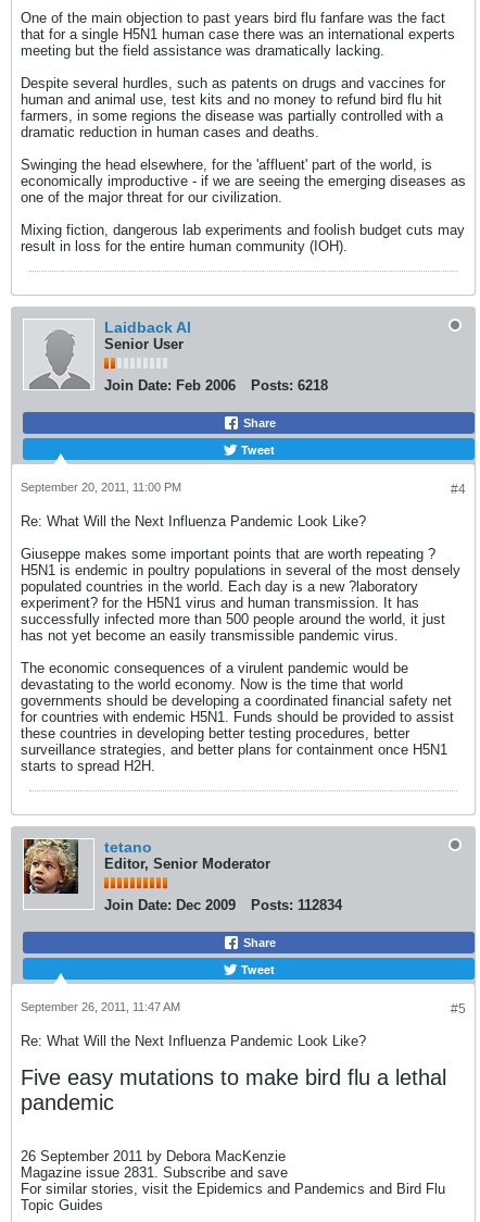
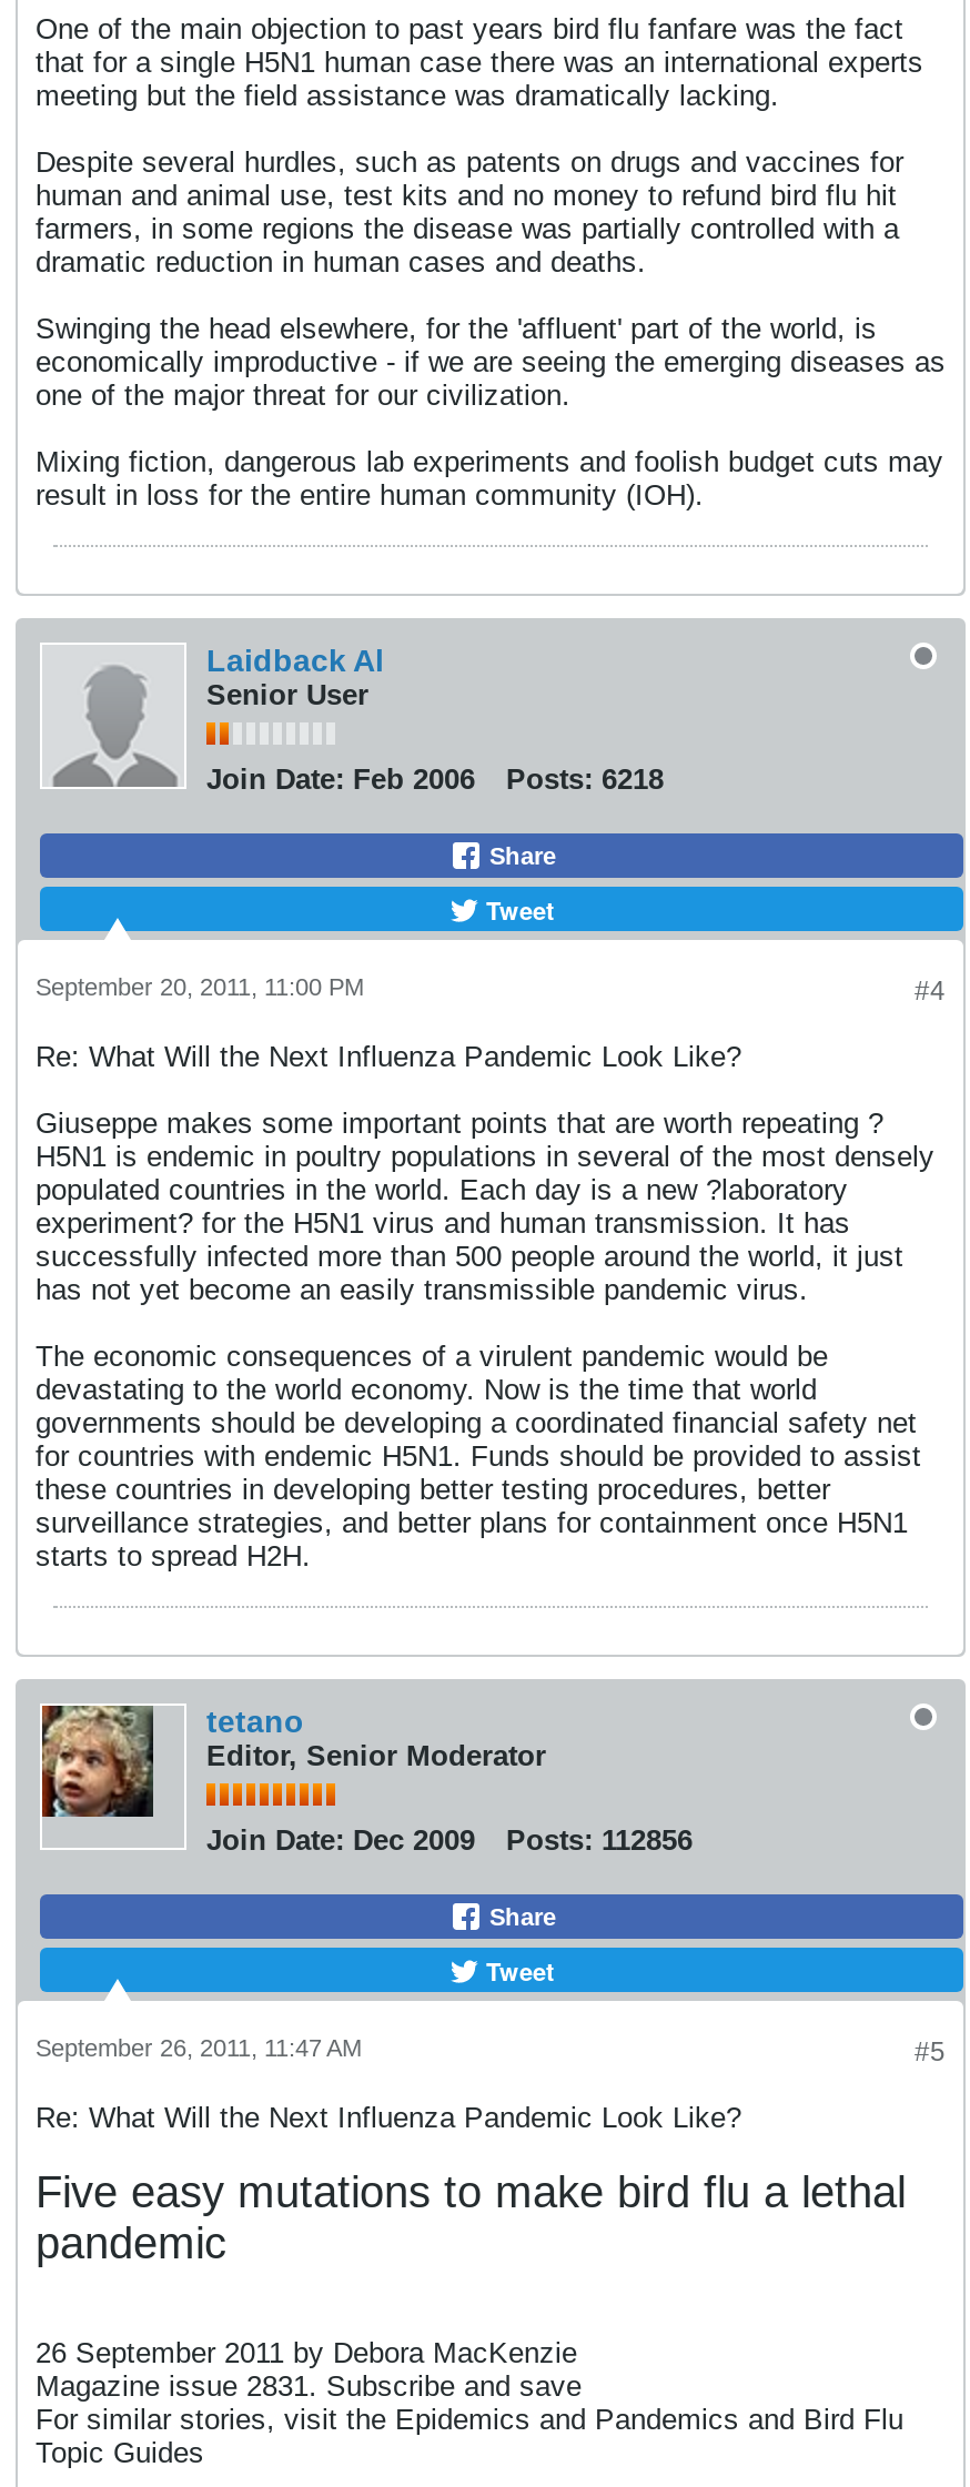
[104,897,342,913] Join Date: Dec 2009 Posts: 112834 -> [206,1823,693,1857] Join Date: Dec 2009 Posts: 112856

